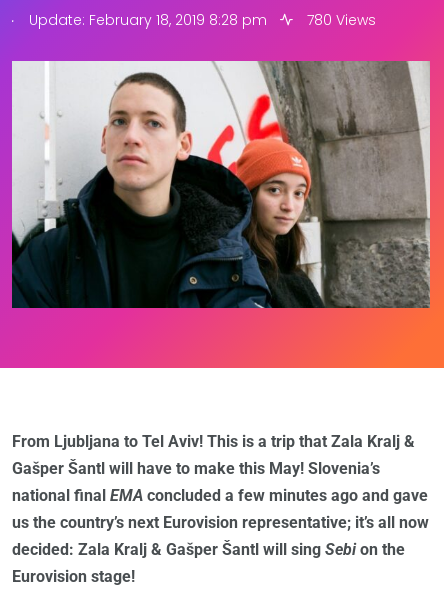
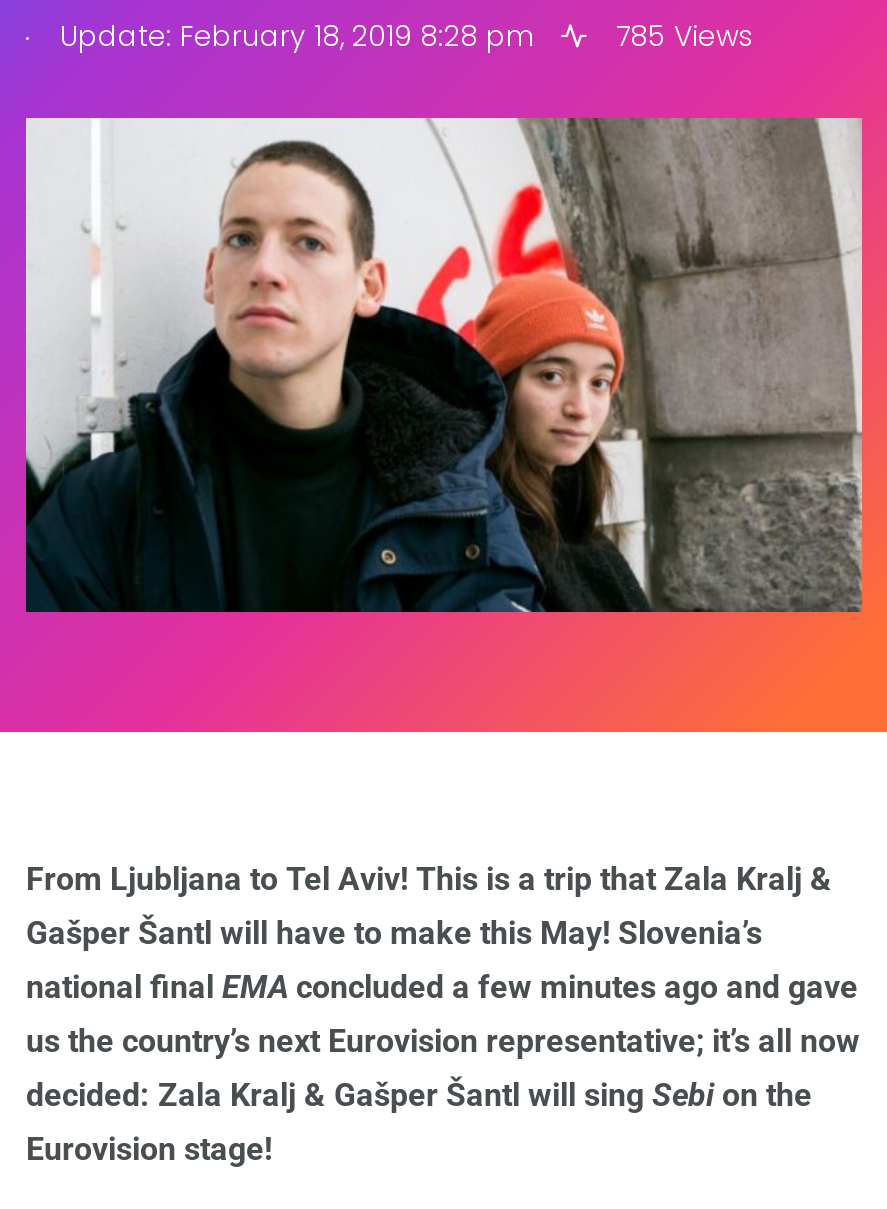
[12,7,376,30] . Update: February 18, 2019 8:28 pm 780 Views -> [26,10,754,56] . Update: February 18, 2019 8:28 pm 785 Views

